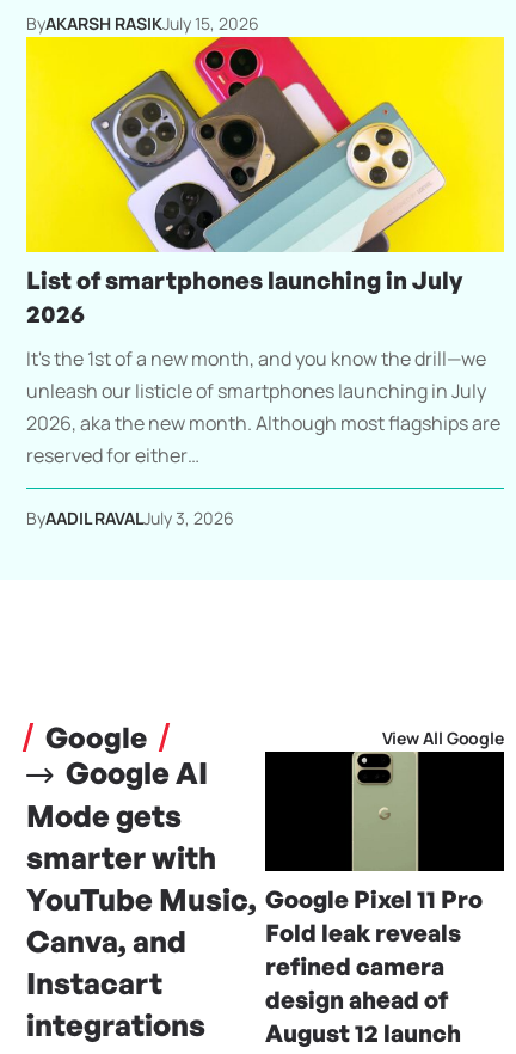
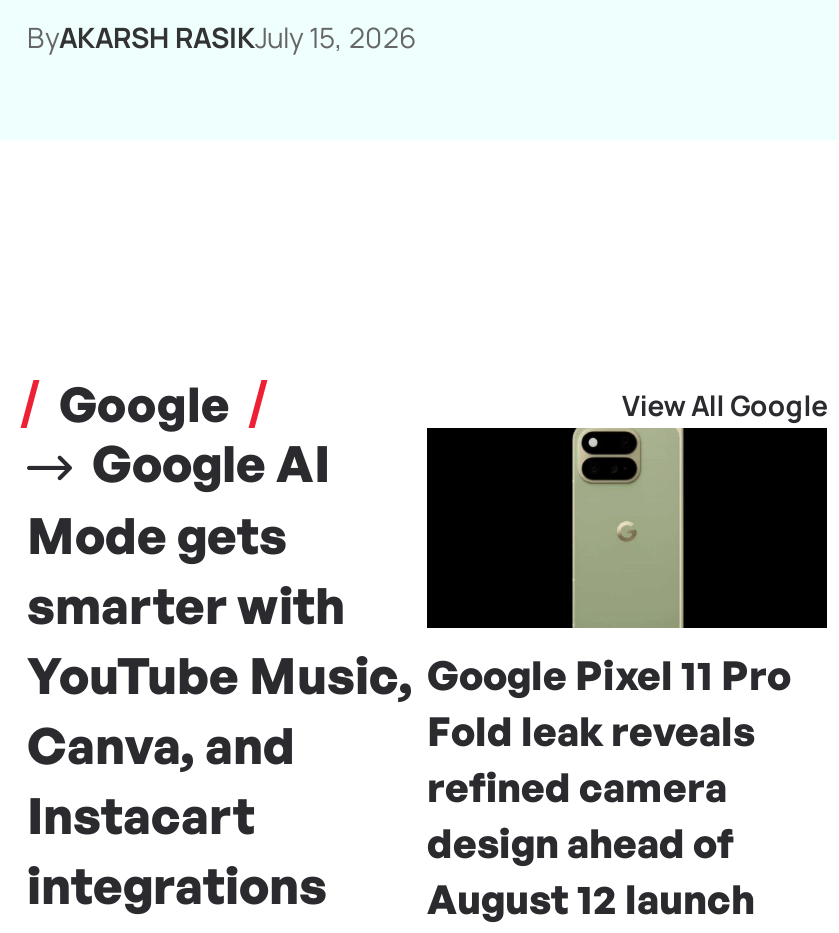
[25,36,505,530] [image] | List of smartphones launching in July | 2026 | It's the 1st of a new month, and you know the drill—we | unleash our listicle of smartphones launching in July | 2026, aka the new month. Although most flagships are | reserved for either… | ByAADIL RAVALJuly 3, 2026 -> none

